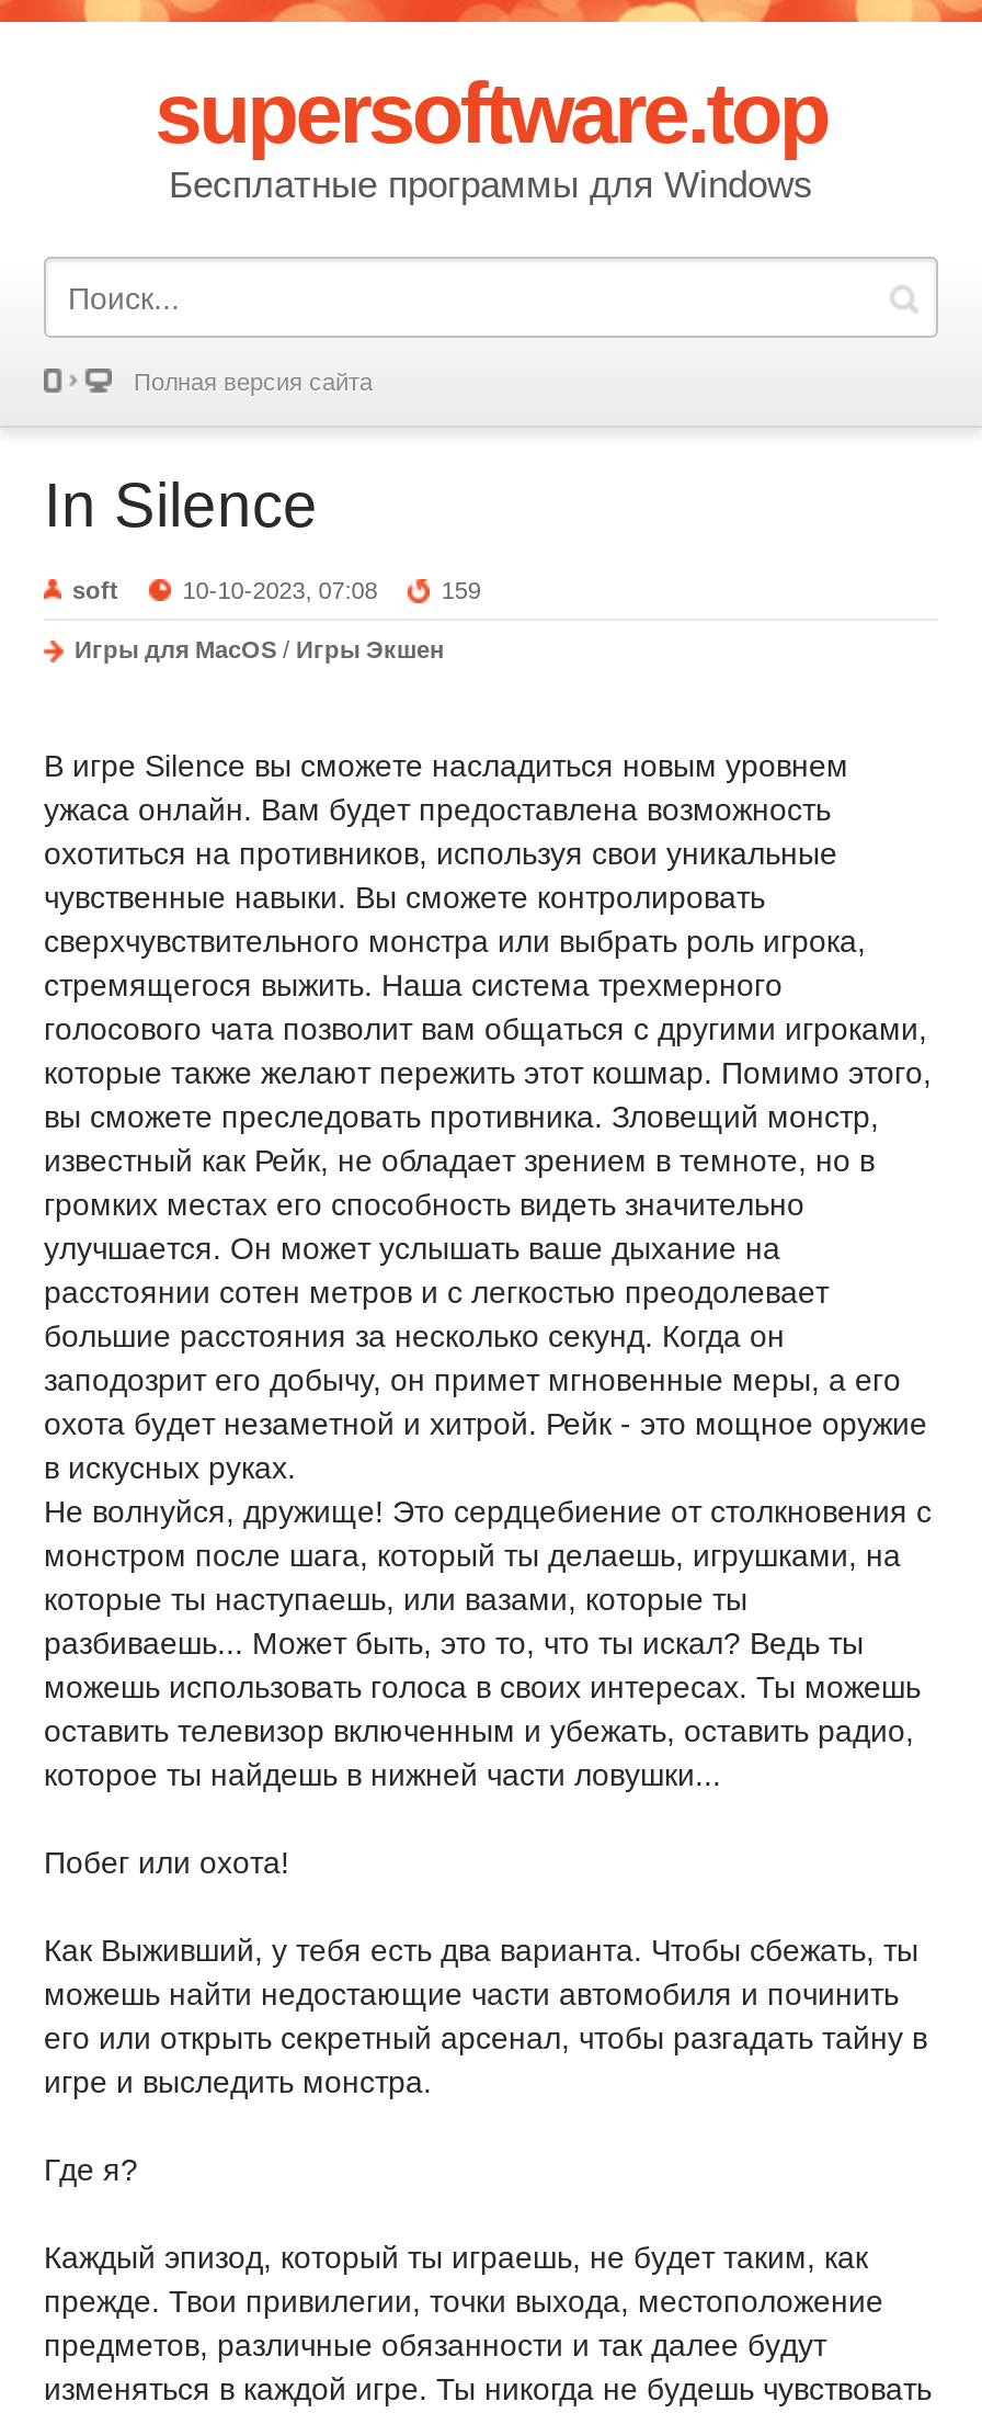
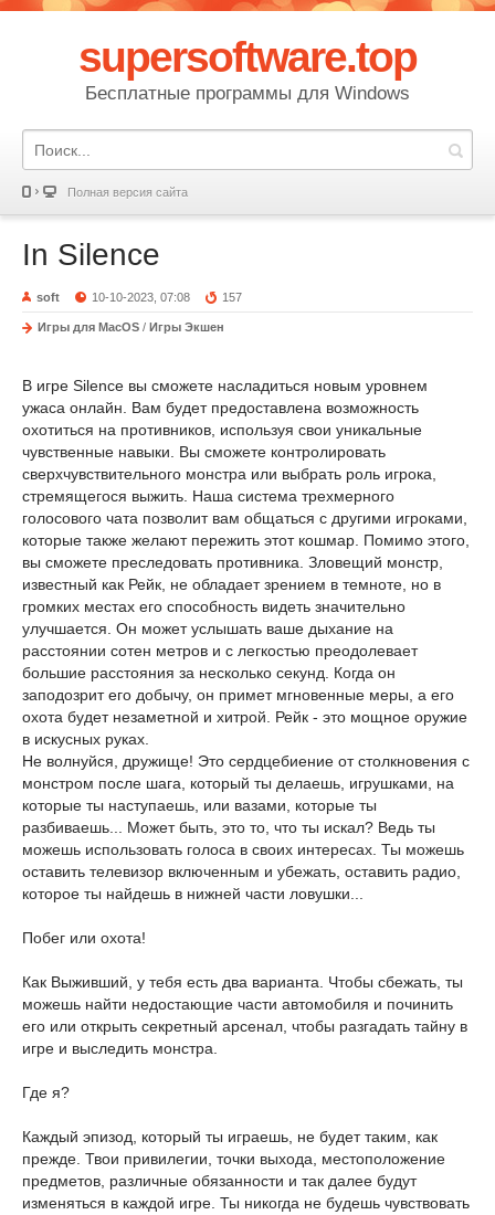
[441,577,481,603] 159 -> [223,290,242,304] 157

